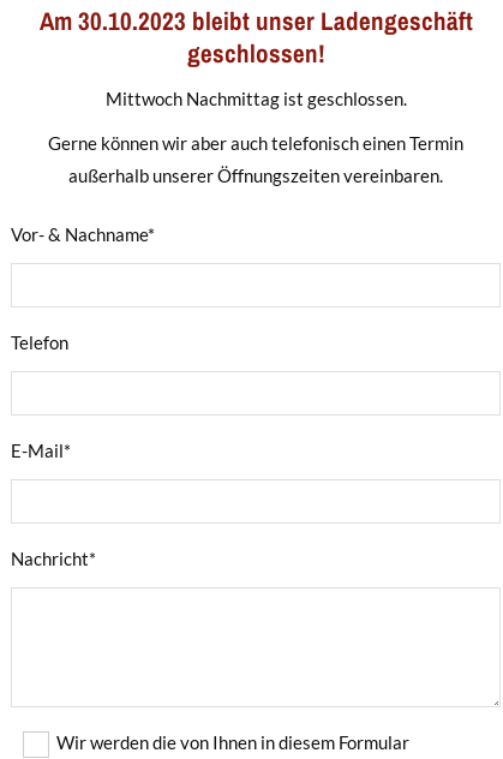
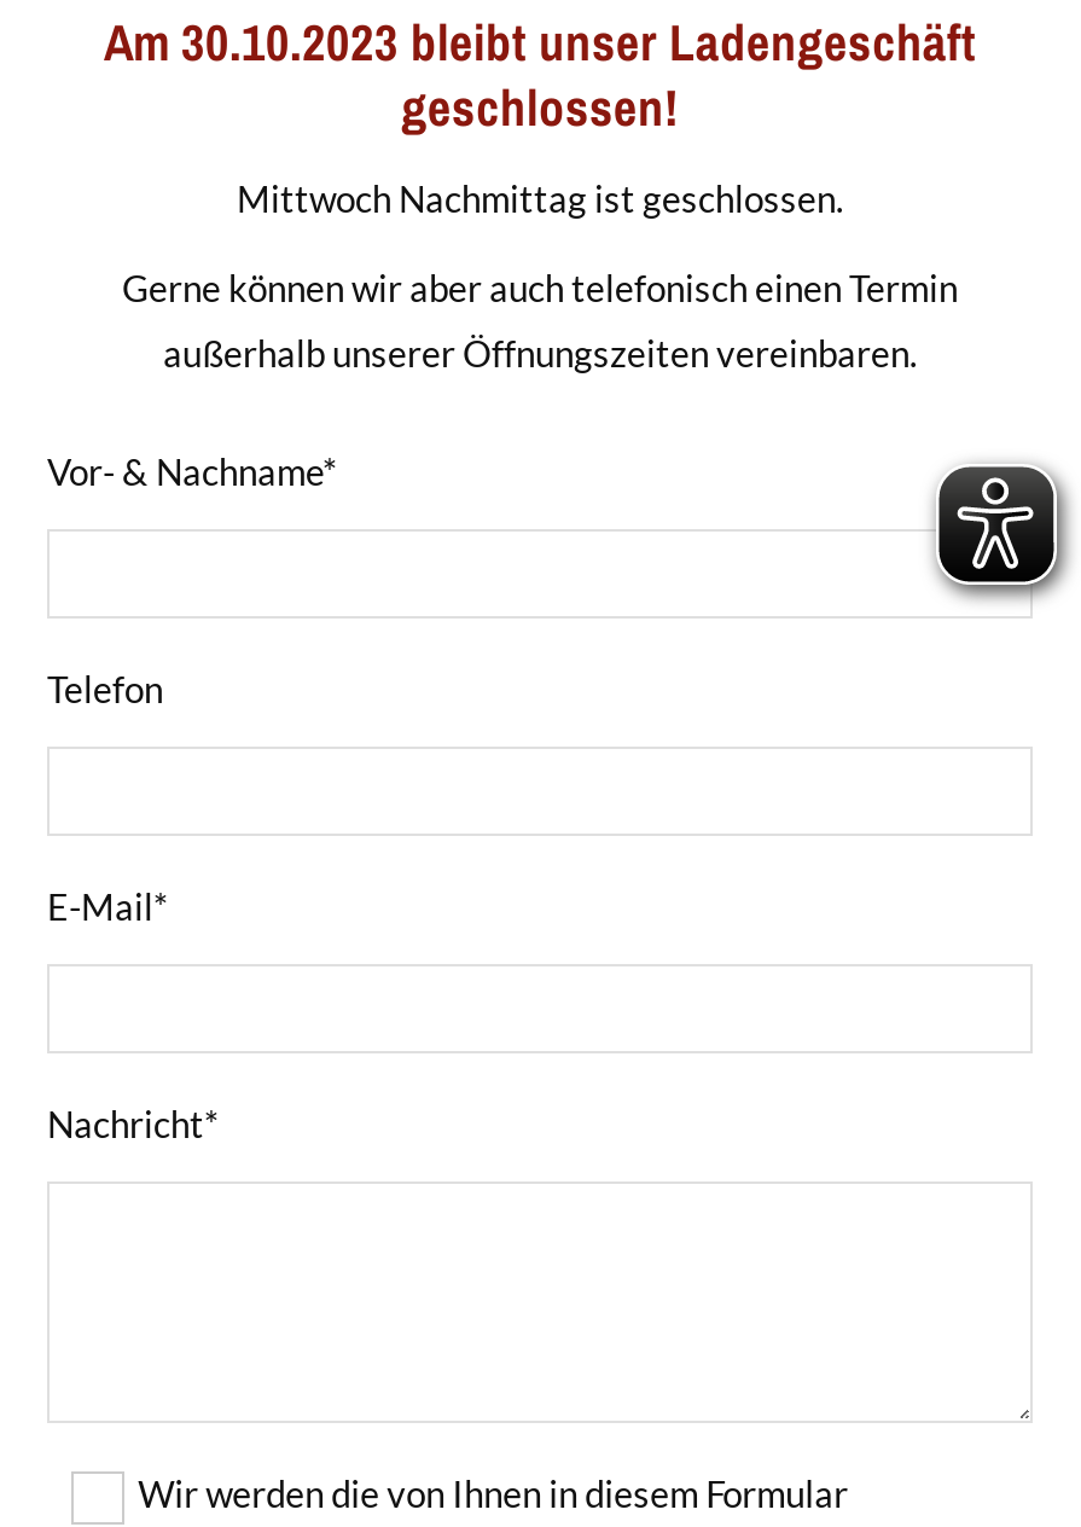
none -> [931,461,1071,602] [image]

